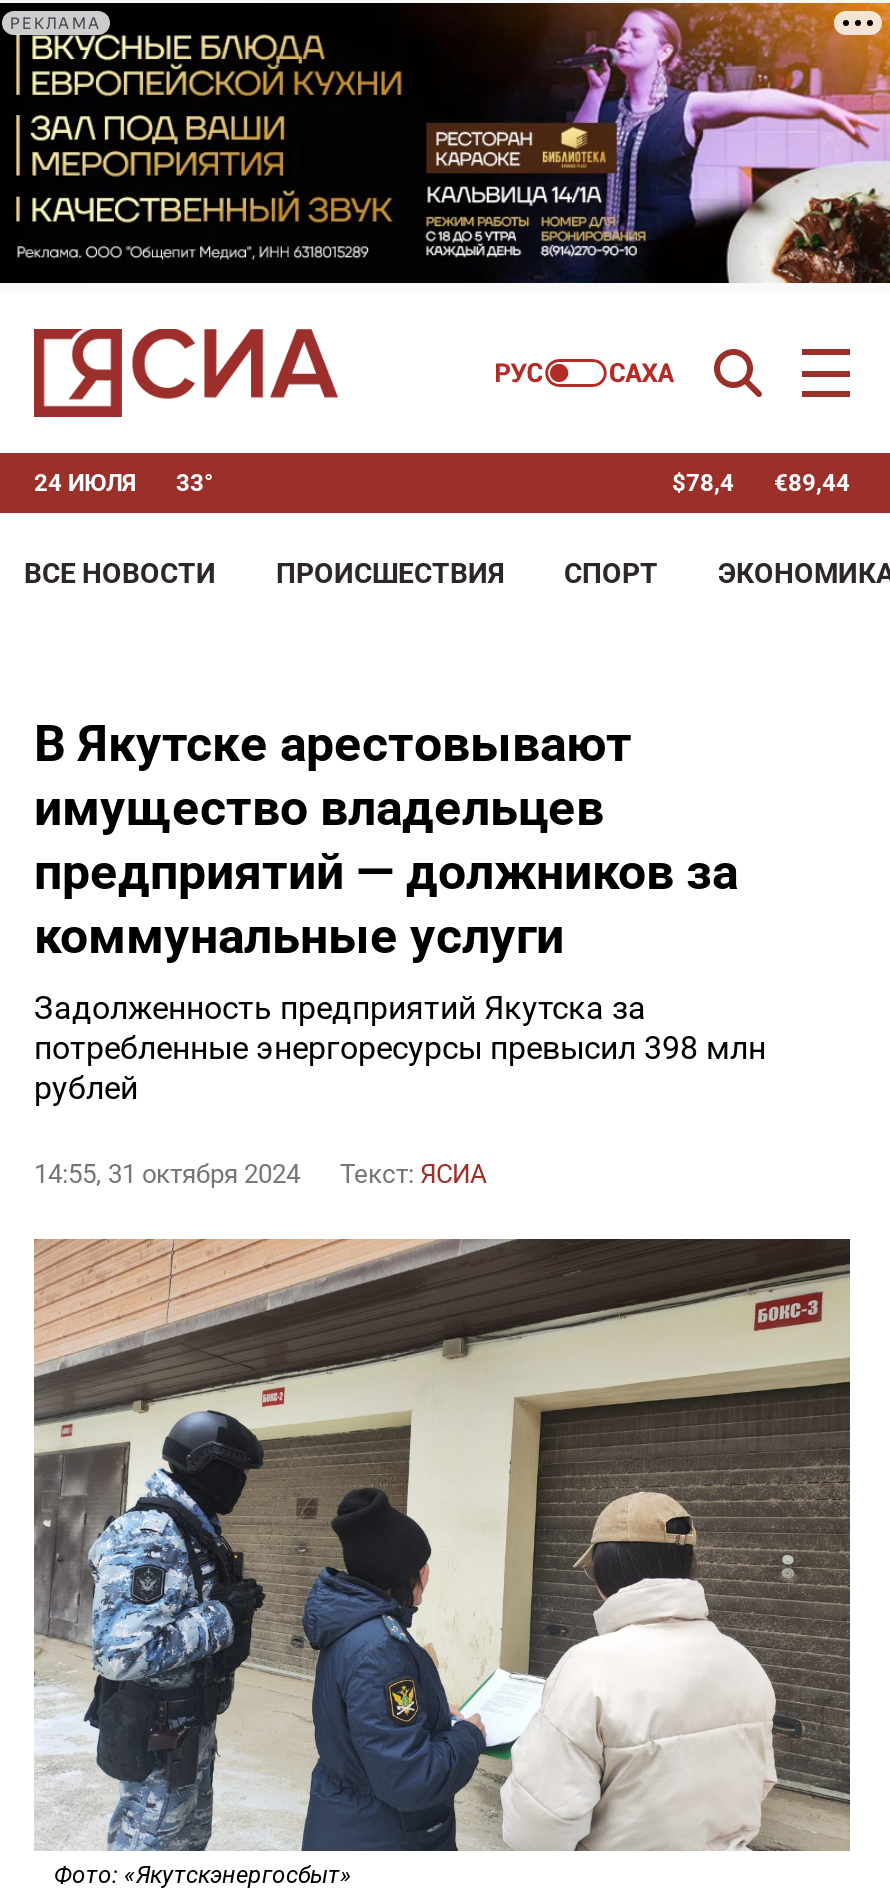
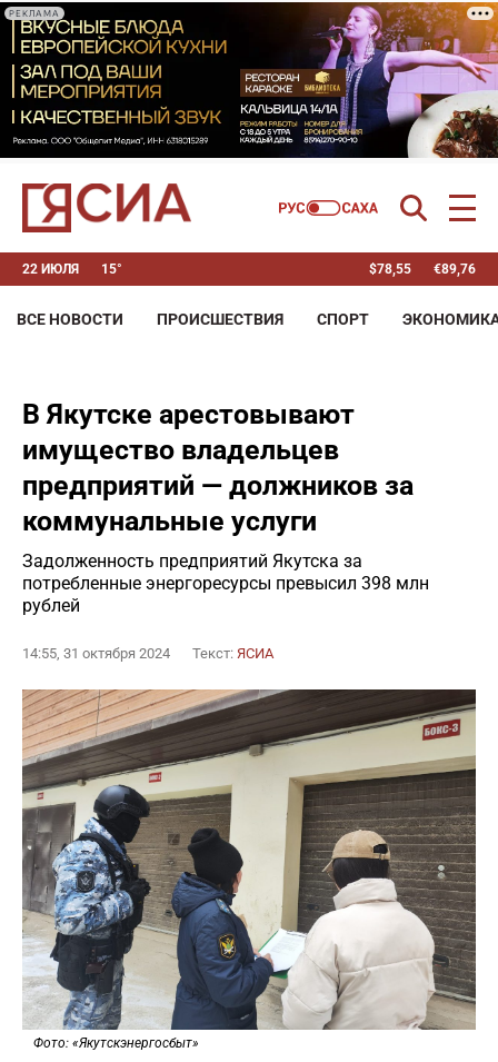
[34,469,136,497] 24 ИЮЛЯ -> [22,261,79,277] 22 ИЮЛЯ
[176,469,214,497] 33° -> [101,261,122,277] 15°
[672,469,734,497] $78,4 -> [369,261,411,277] $78,55
[774,469,850,497] €89,44 -> [434,261,476,277] €89,76

